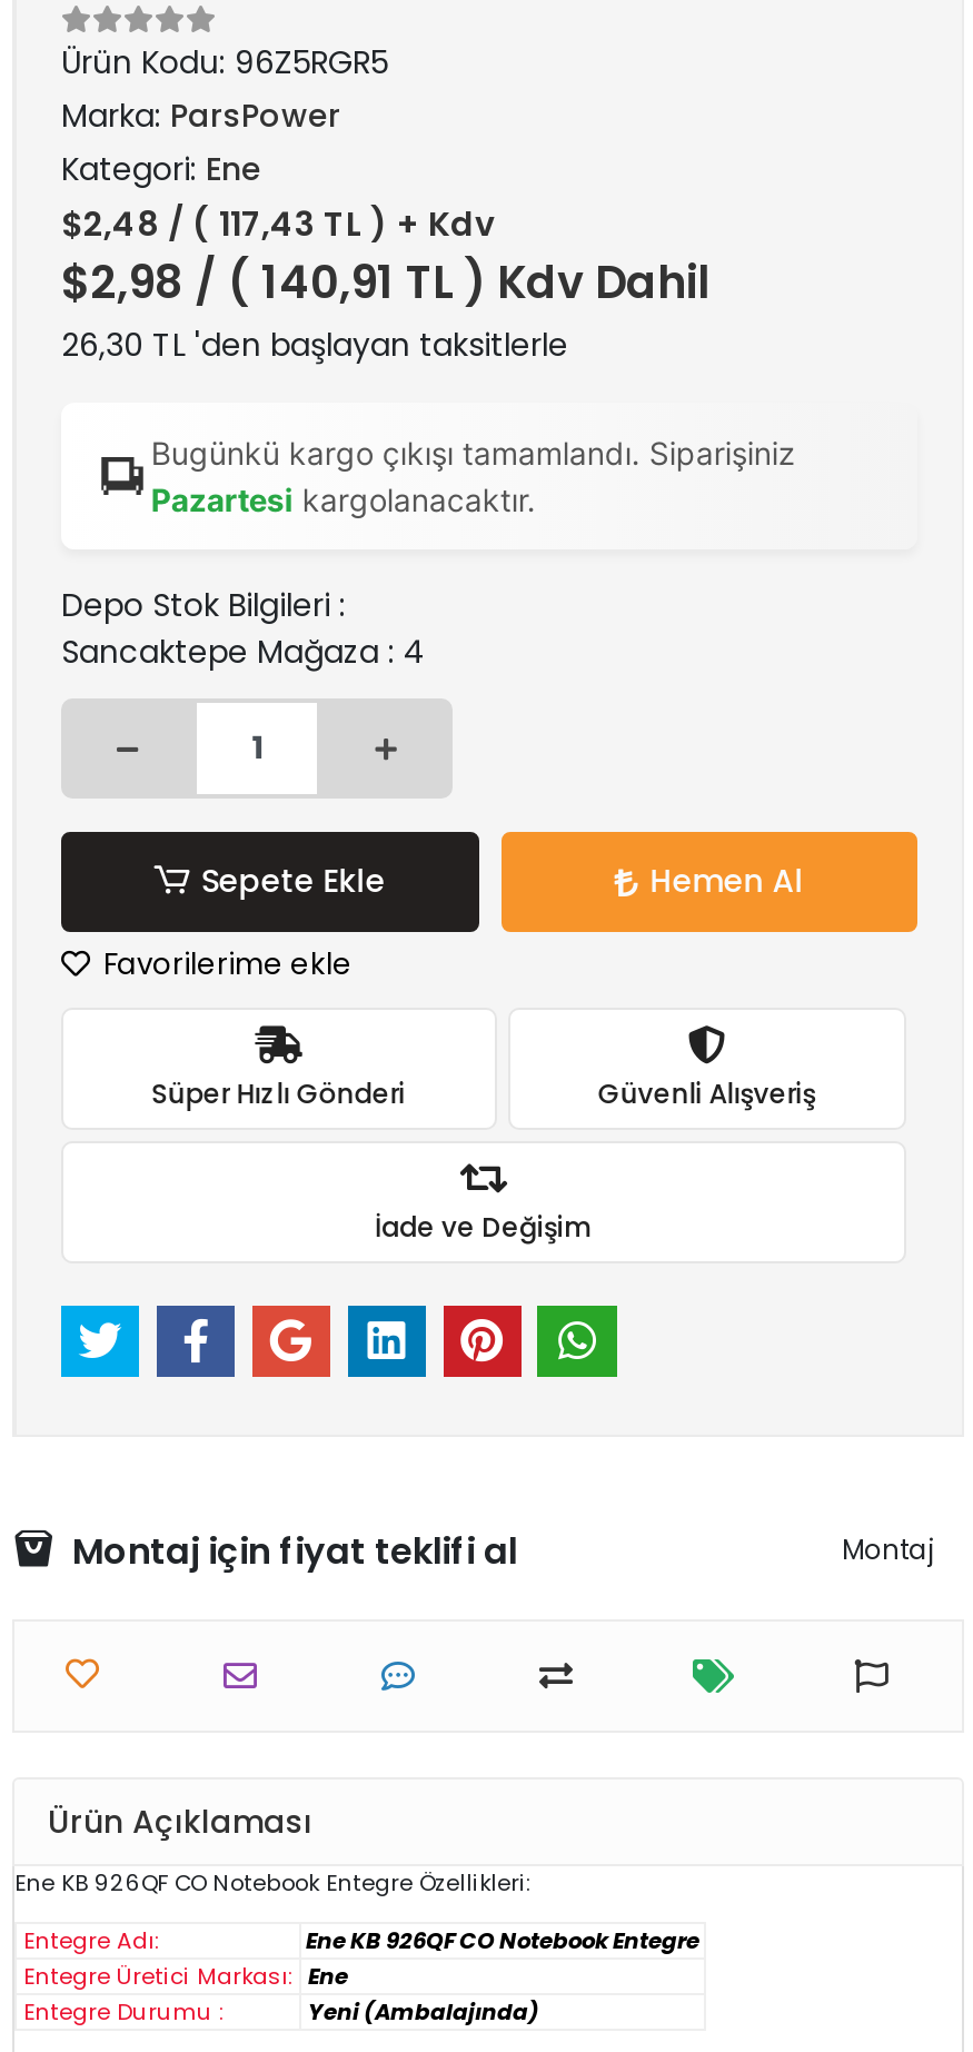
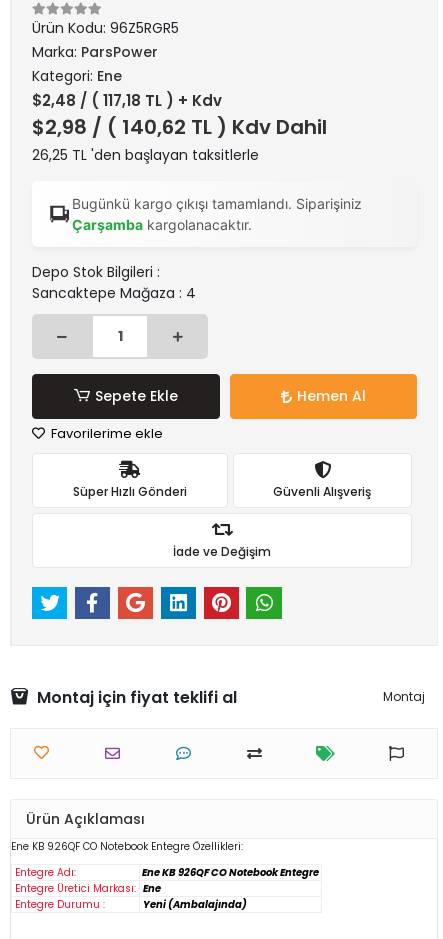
[61,200,495,247] $2,48 / ( 117,43 TL ) + Kdv -> [32,90,222,111] $2,48 / ( 117,18 TL ) + Kdv
[61,251,708,314] $2,98 / ( 140,91 TL ) Kdv Dahil -> [32,113,327,141] $2,98 / ( 140,62 TL ) Kdv Dahil
[61,323,568,367] 26,30 TL 'den başlayan taksitlerle -> [32,145,259,165] 26,25 TL 'den başlayan taksitlerle
[151,480,536,518] Pazartesi kargolanacaktır. -> [72,216,252,233] Çarşamba kargolanacaktır.

